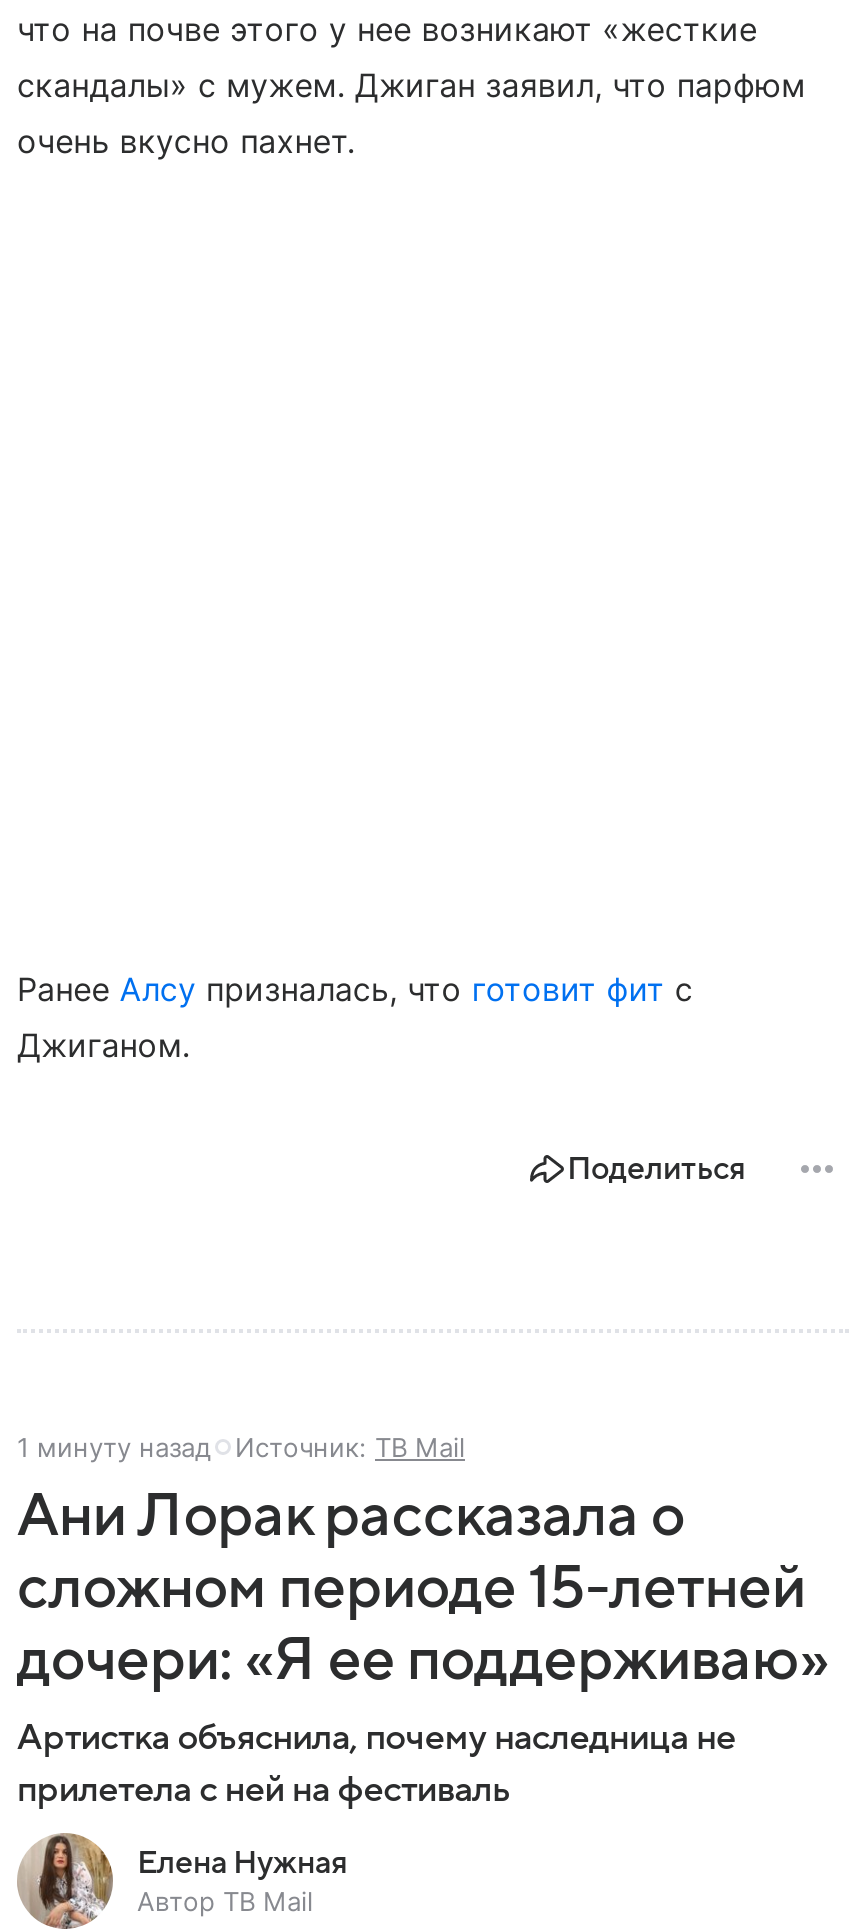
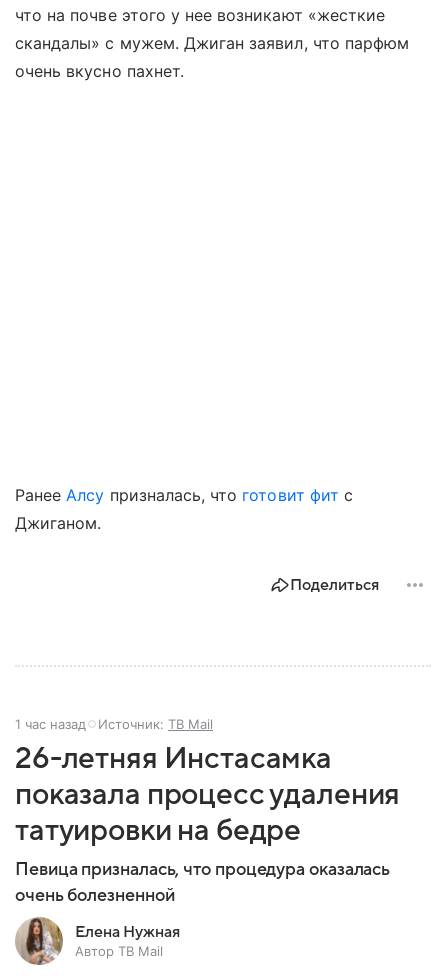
[17,1432,465,1464] 1 минуту назад Источник: ТВ Mail -> [15,716,213,732] 1 час назад Источник: ТВ Mail
[17,1484,829,1810] Ани Лорак рассказала о | сложном периоде 15-летней | дочери: «Я ее поддерживаю» | Артистка объяснила, почему наследница не | прилетела с ней на фестиваль -> [15,742,400,905] 26-летняя Инстасамка | показала процесс удаления | татуировки на бедре | Певица призналась, что процедура оказалась | очень болезненной

